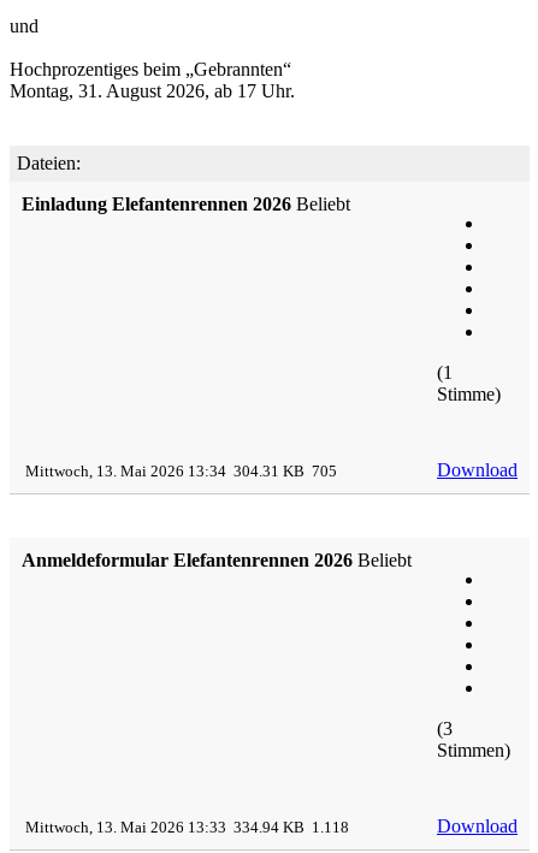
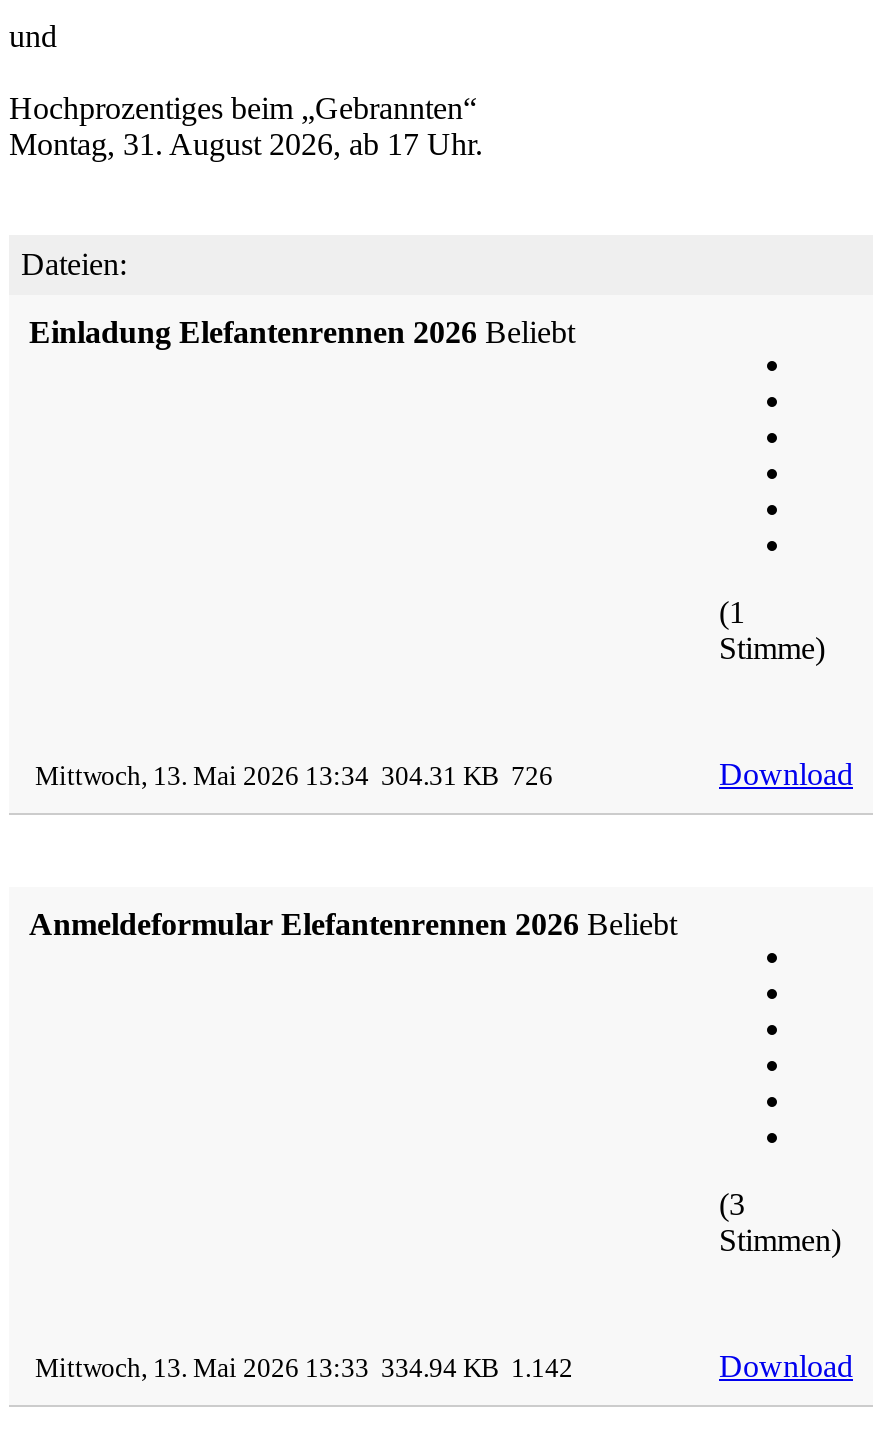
[22,462,337,481] Mittwoch, 13. Mai 2026 13:34 304.31 KB 705 -> [29,762,553,792] Mittwoch, 13. Mai 2026 13:34 304.31 KB 726
[22,819,349,837] Mittwoch, 13. Mai 2026 13:33 334.94 KB 1.118 -> [29,1354,573,1384] Mittwoch, 13. Mai 2026 13:33 334.94 KB 1.142

